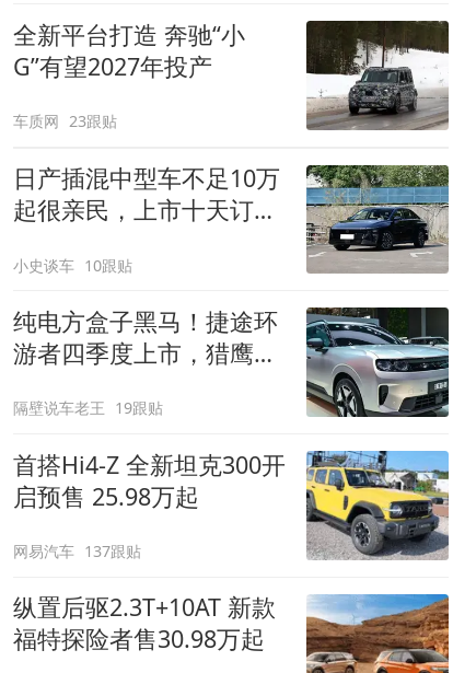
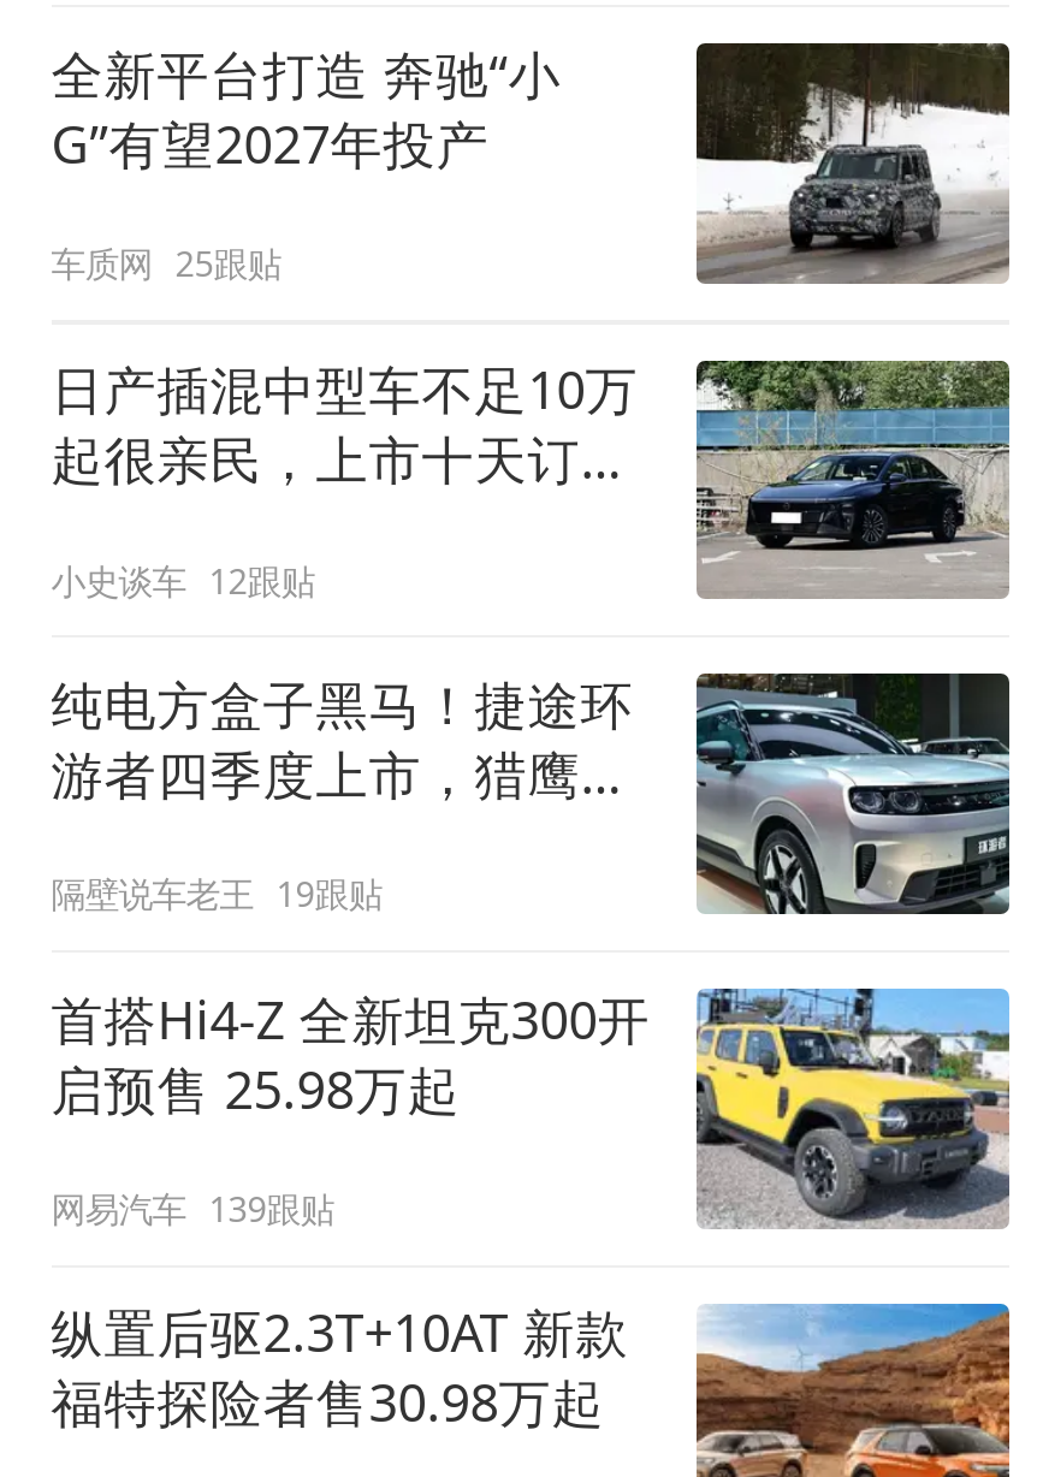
[13,111,117,132] 车质网 23跟贴 -> [51,241,281,287] 车质网 25跟贴
[13,255,133,276] 小史谈车 10跟贴 -> [51,558,315,603] 小史谈车 12跟贴
[13,541,141,561] 网易汽车 137跟贴 -> [51,1186,334,1232] 网易汽车 139跟贴

